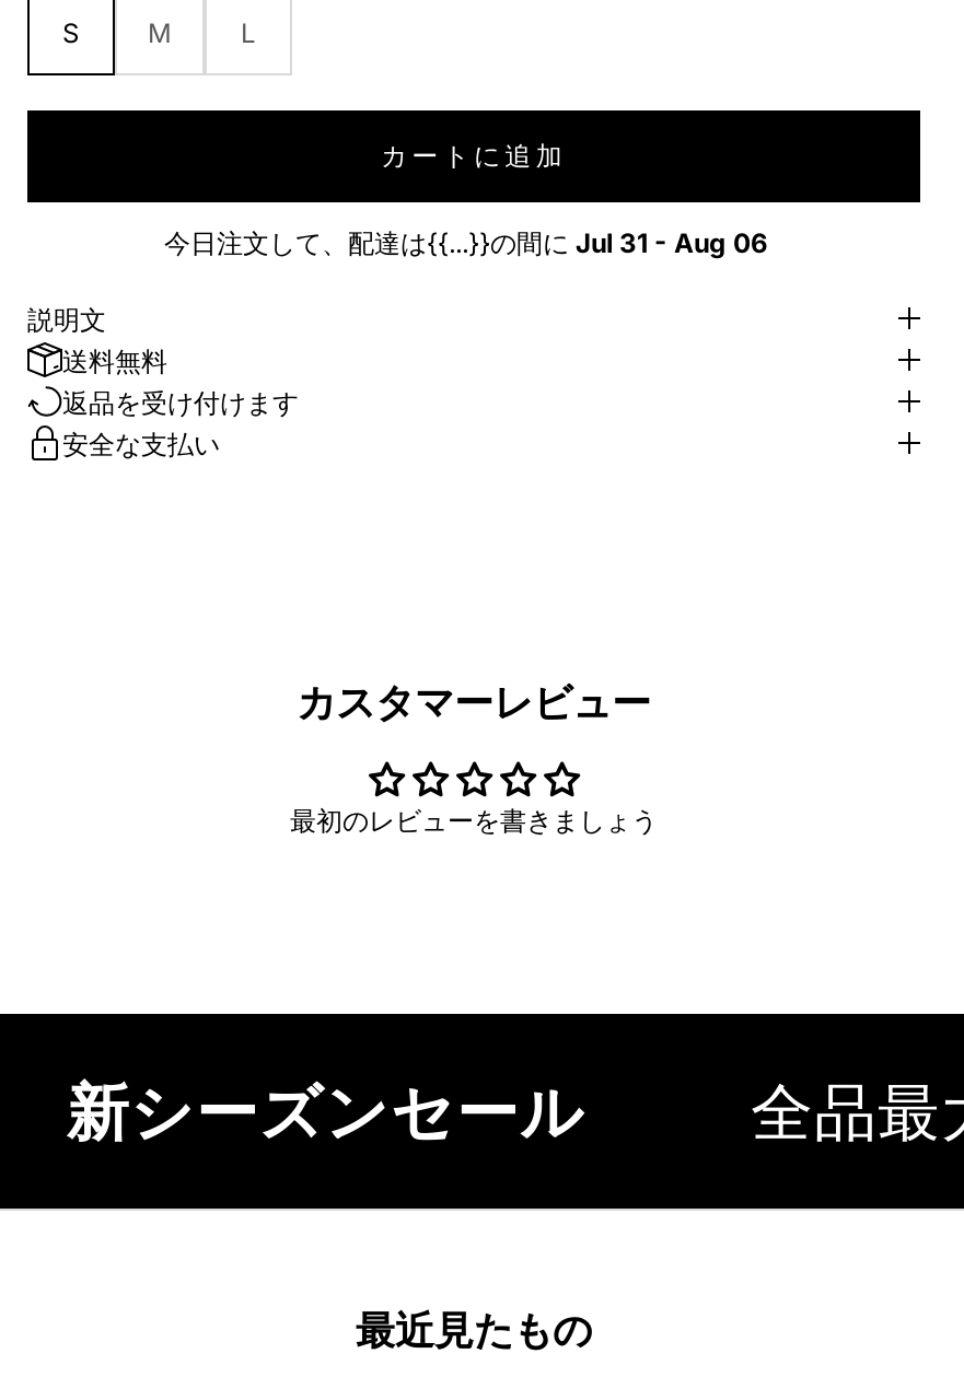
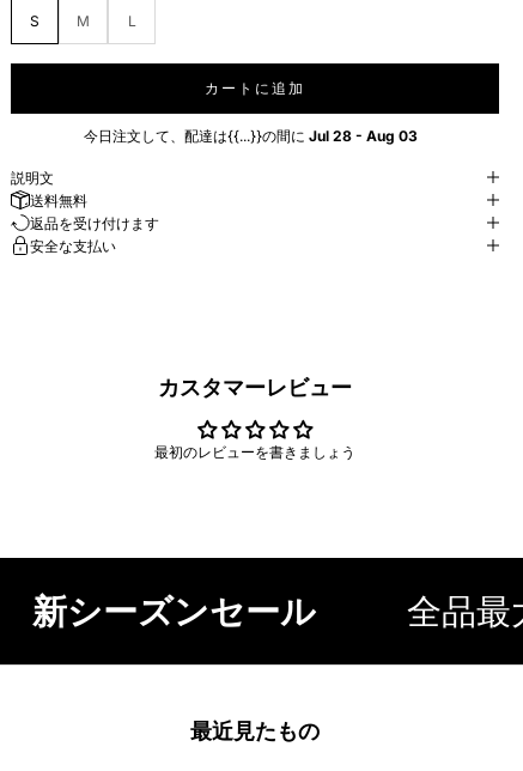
[164,226,768,258] 今日注文して、配達は{{...}}の間にJul 31 - Aug 06 -> [84,126,418,144] 今日注文して、配達は{{...}}の間にJul 28 - Aug 03

